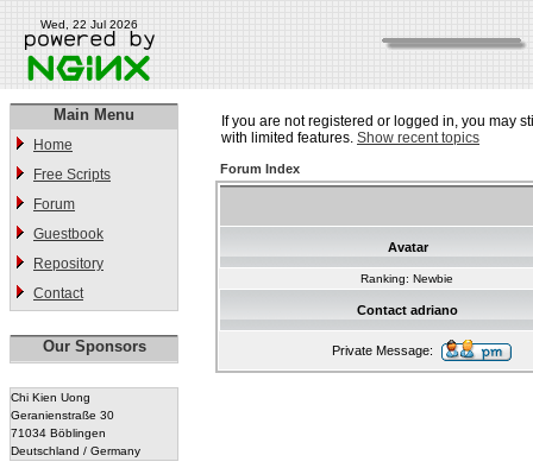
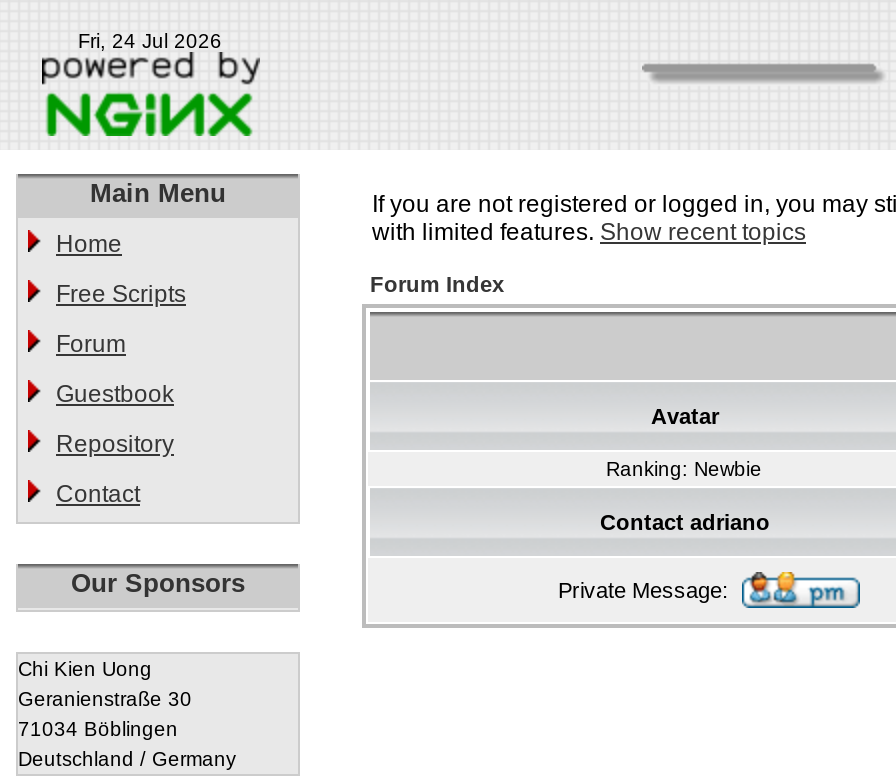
[40,18,138,31] Wed, 22 Jul 2026 -> [78,30,222,52] Fri, 24 Jul 2026

